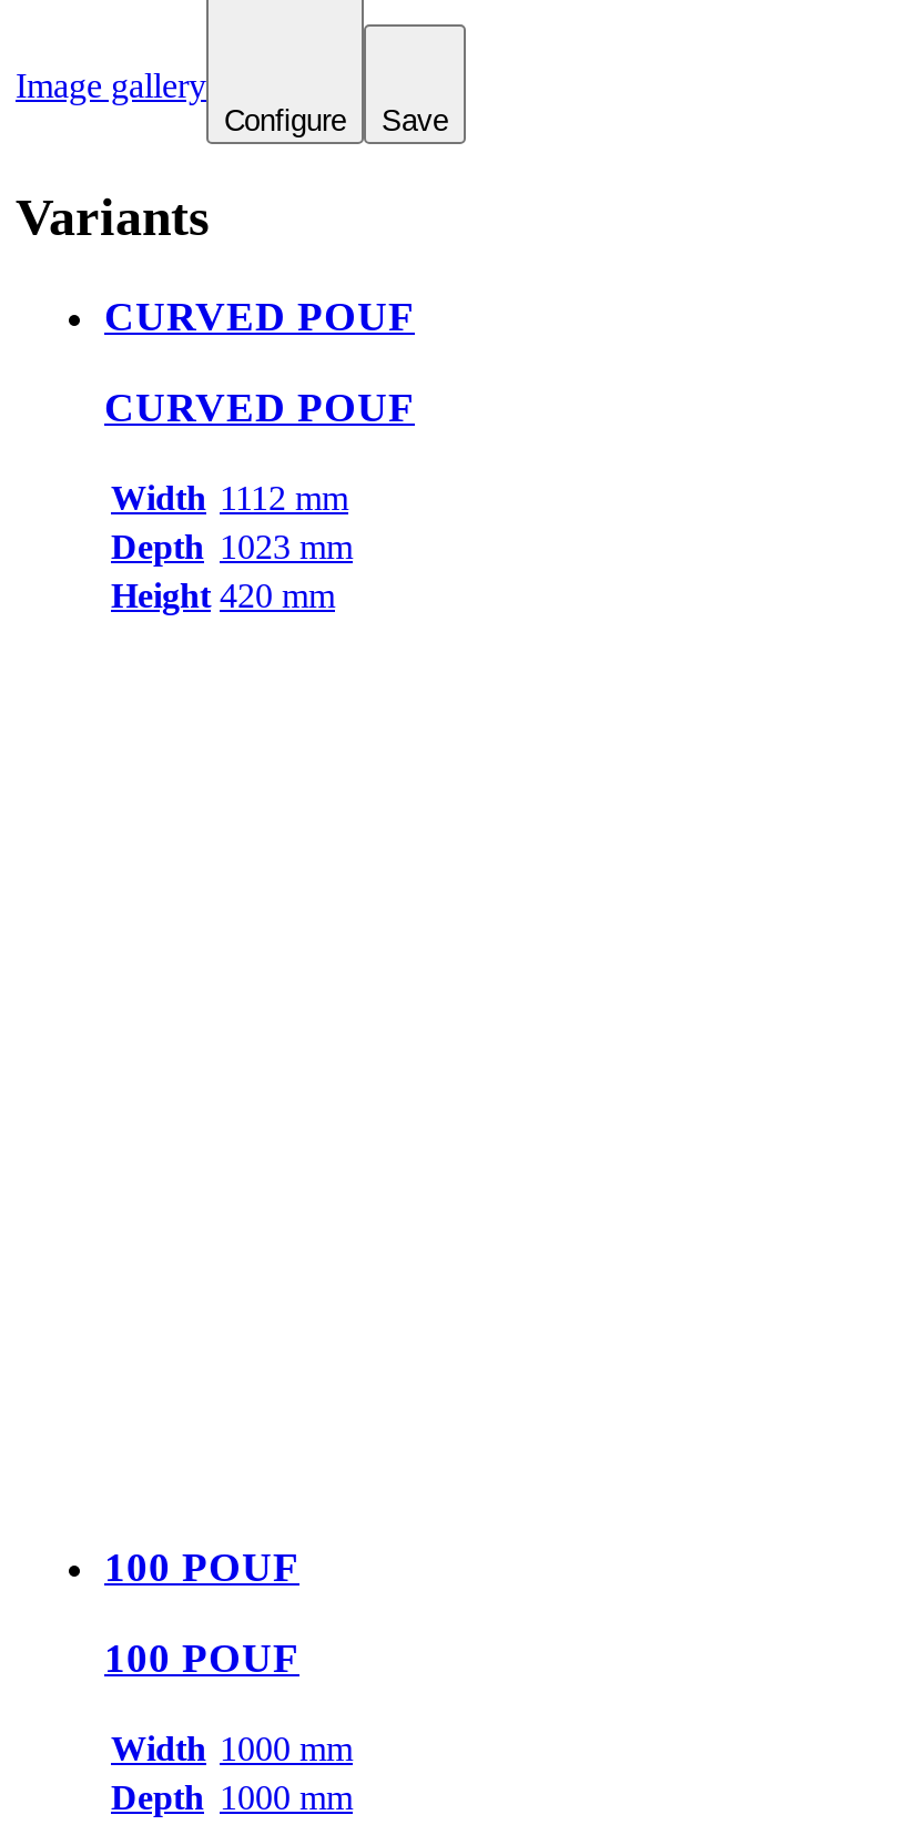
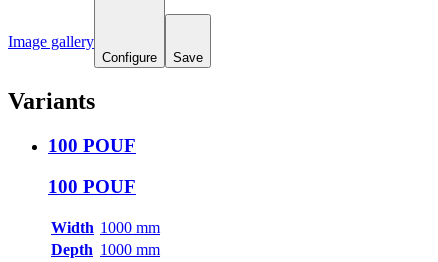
[104,292,415,615] CURVED POUF | CURVED POUF | Width 1112 mm | Depth 1023 mm | Height 420 mm -> none

